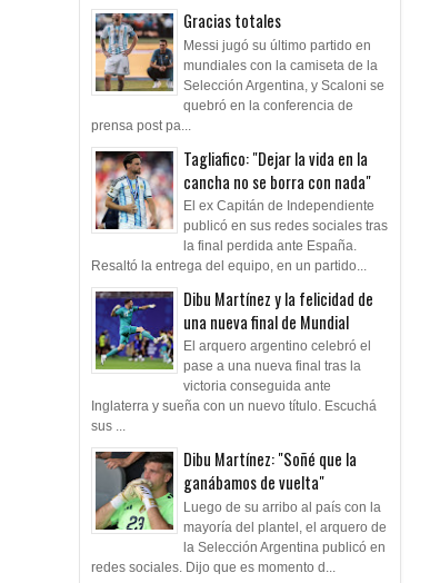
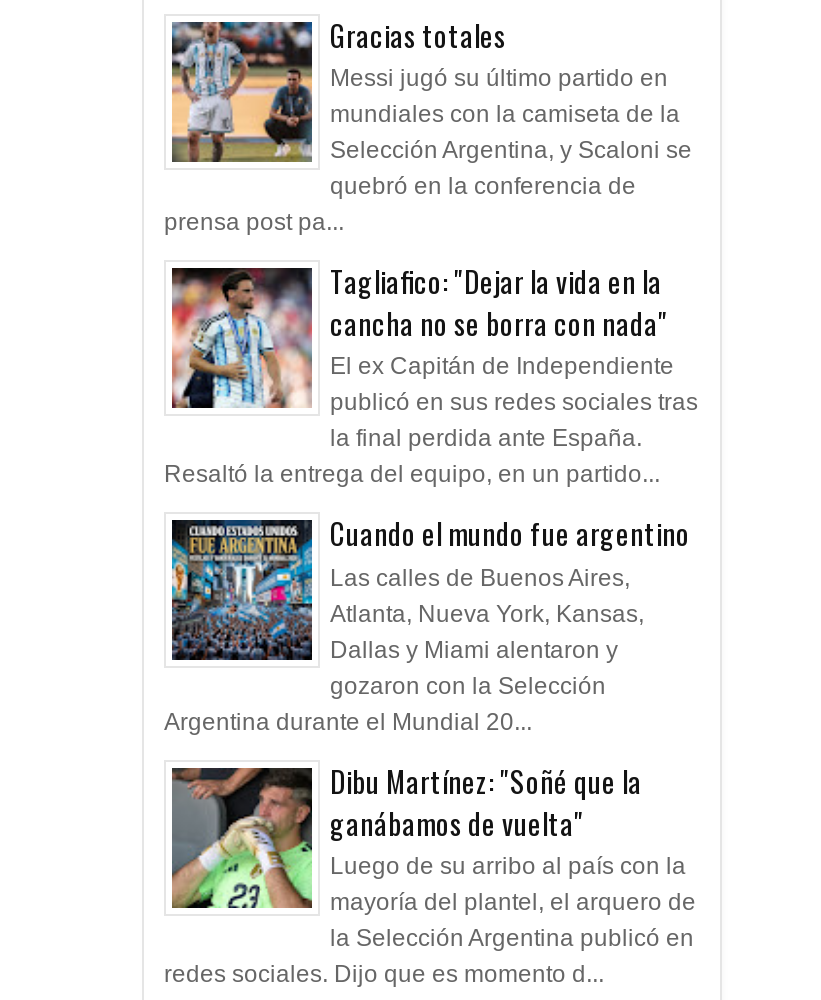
[91,287,377,434] [image] | Dibu Martínez y la felicidad de | una nueva final de Mundial | El arquero argentino celebró el | pase a una nueva final tras la | victoria conseguida ante | Inglaterra y sueña con un nuevo título. Escuchá | sus ... -> [164,513,690,736] [image] | Cuando el mundo fue argentino | Las calles de Buenos Aires, | Atlanta, Nueva York, Kansas, | Dallas y Miami alentaron y | gozaron con la Selección | Argentina durante el Mundial 20...

